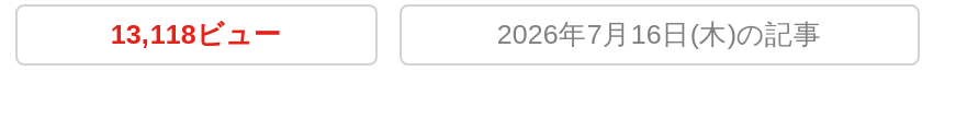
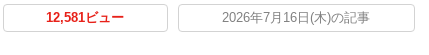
[110,20,282,50] 13,118ビュー -> [46,11,124,25] 12,581ビュー

